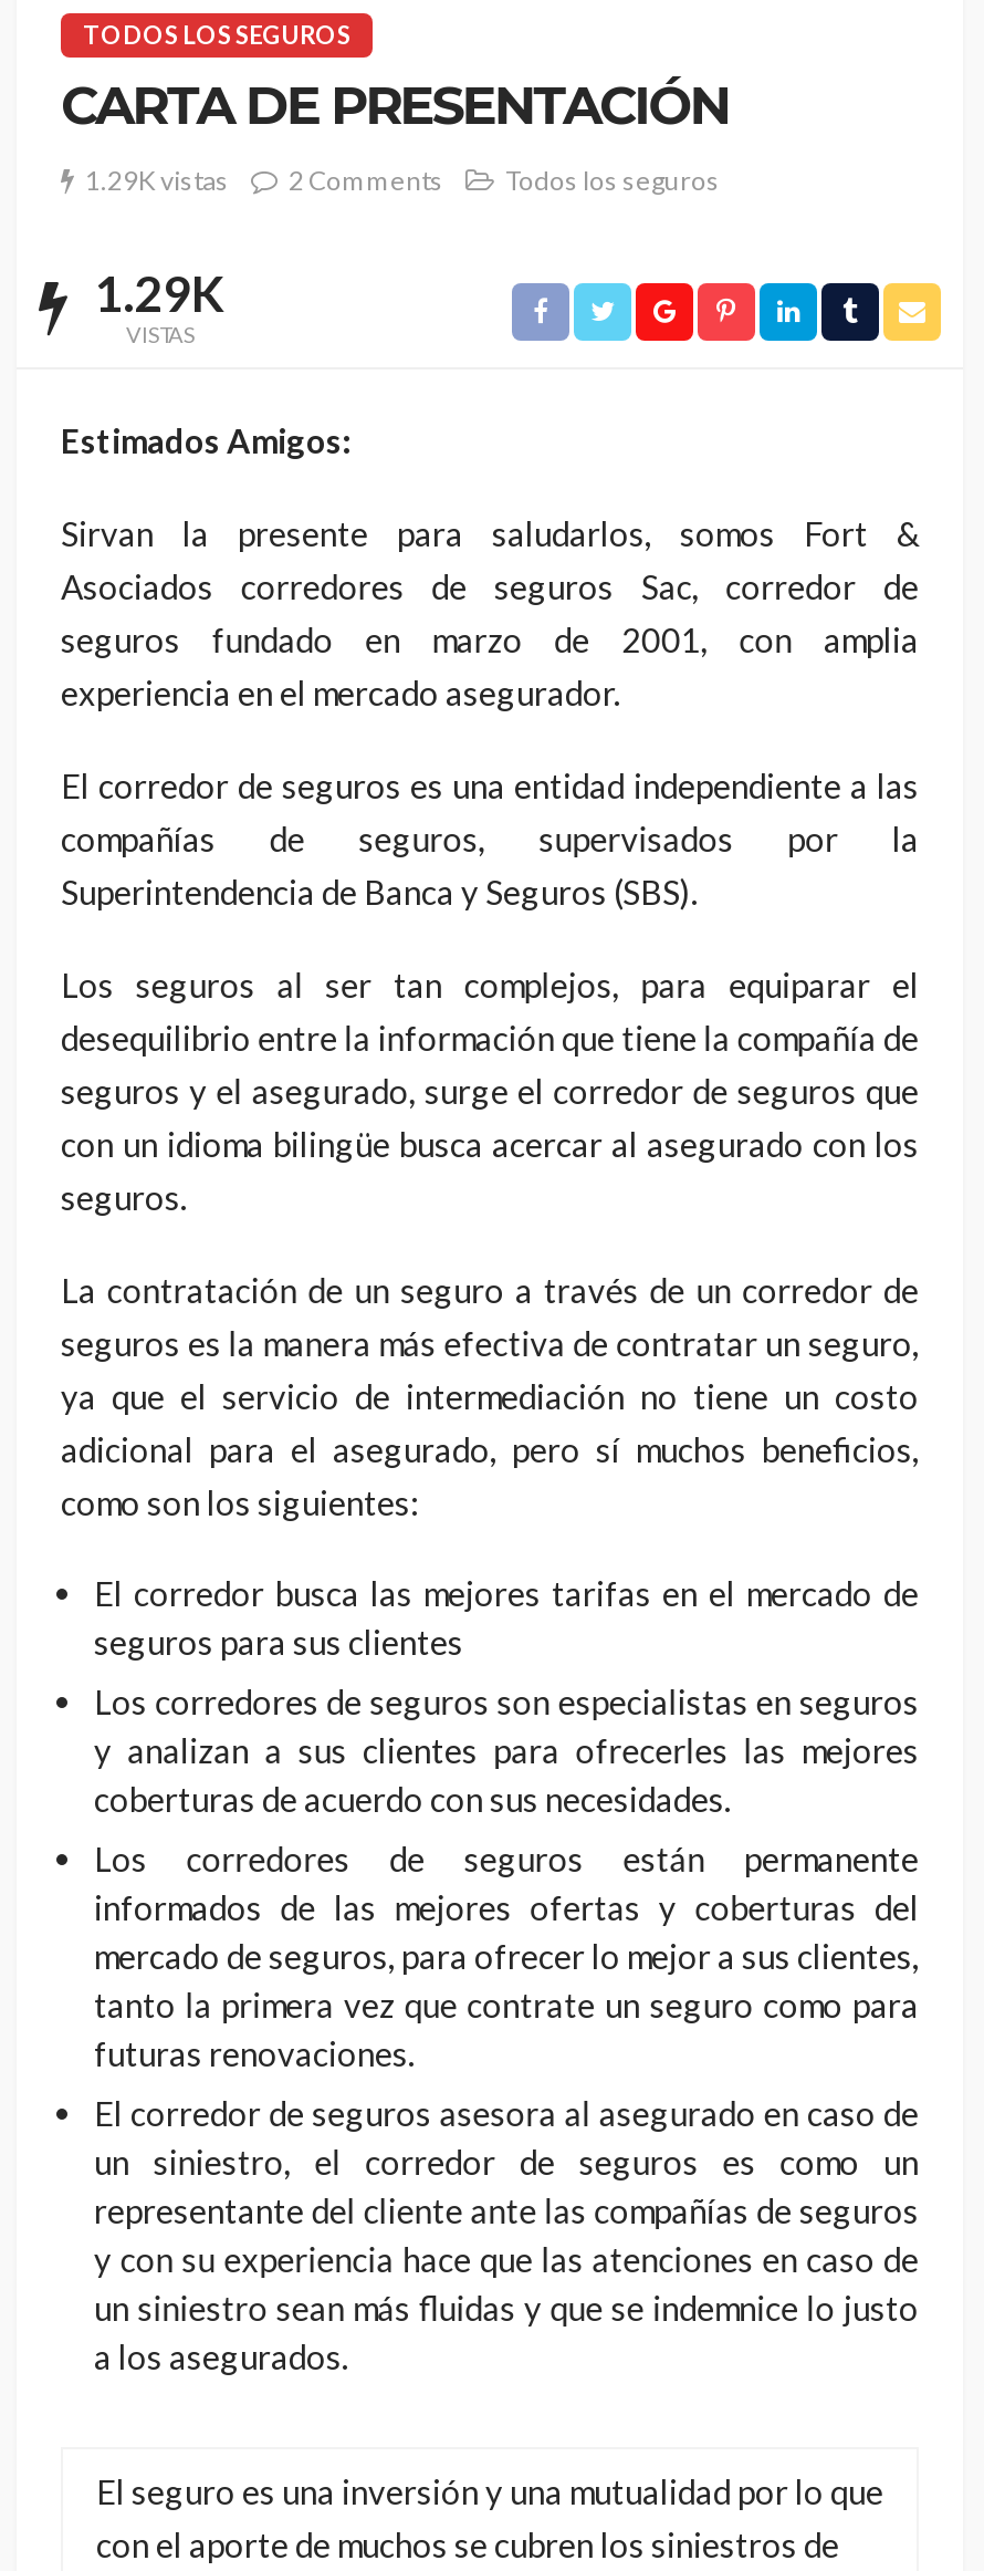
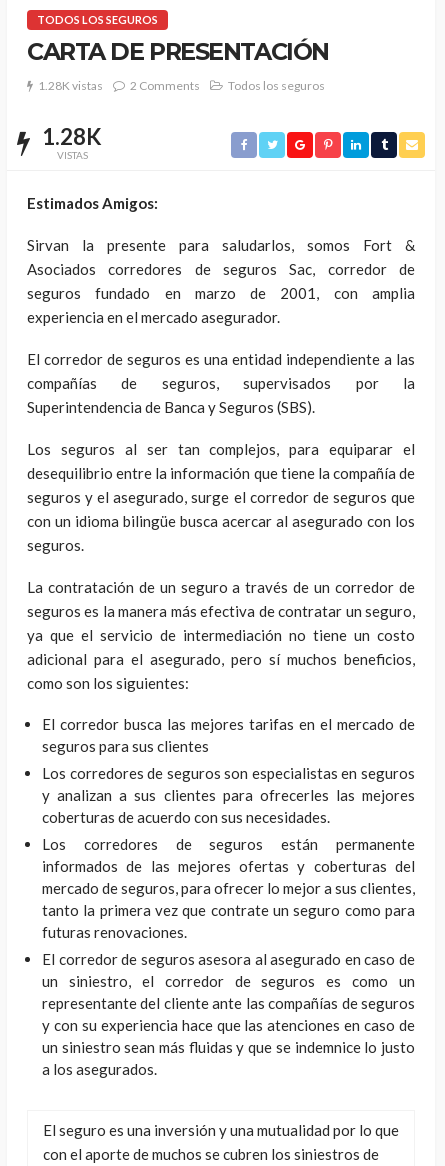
[85,164,720,197] 1.29K vistas 2 Comments Todos los seguros -> [38,78,325,93] 1.28K vistas 2 Comments Todos los seguros
[94,263,227,323] 1.29K -> [42,123,102,150] 1.28K

